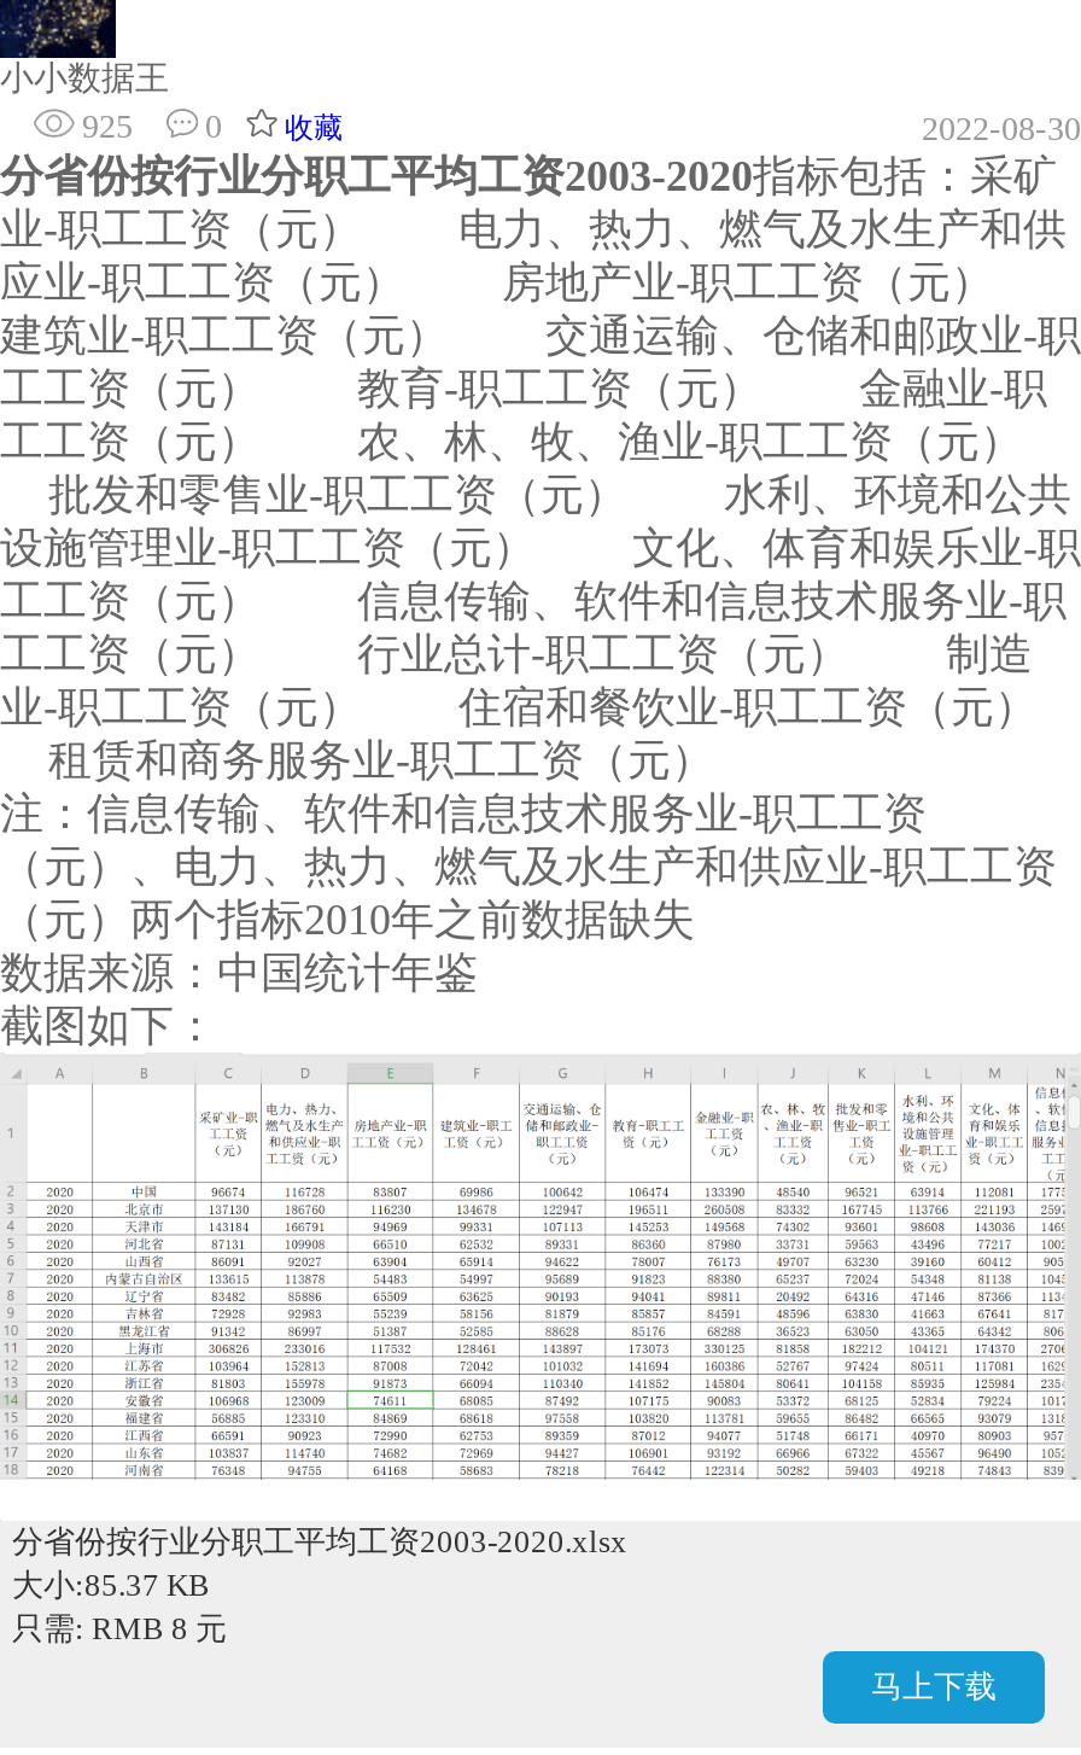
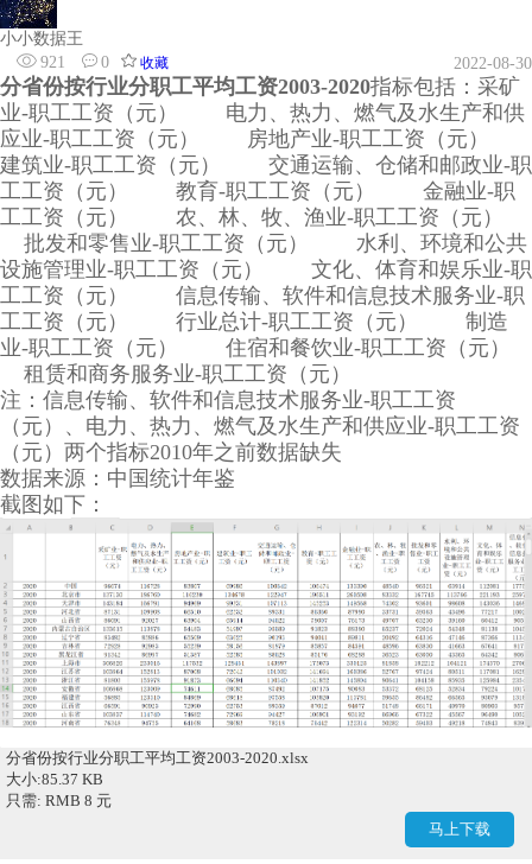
[82,108,343,144] 925 0 收藏 -> [40,53,169,71] 921 0 收藏

